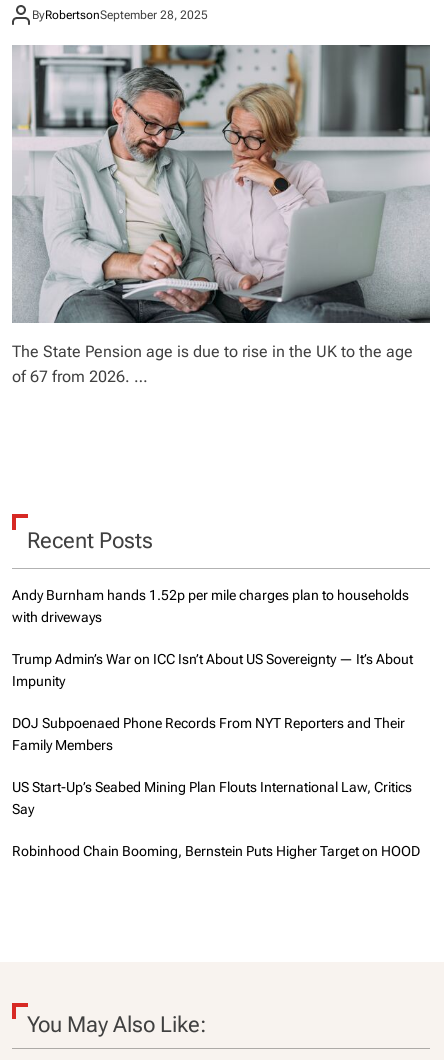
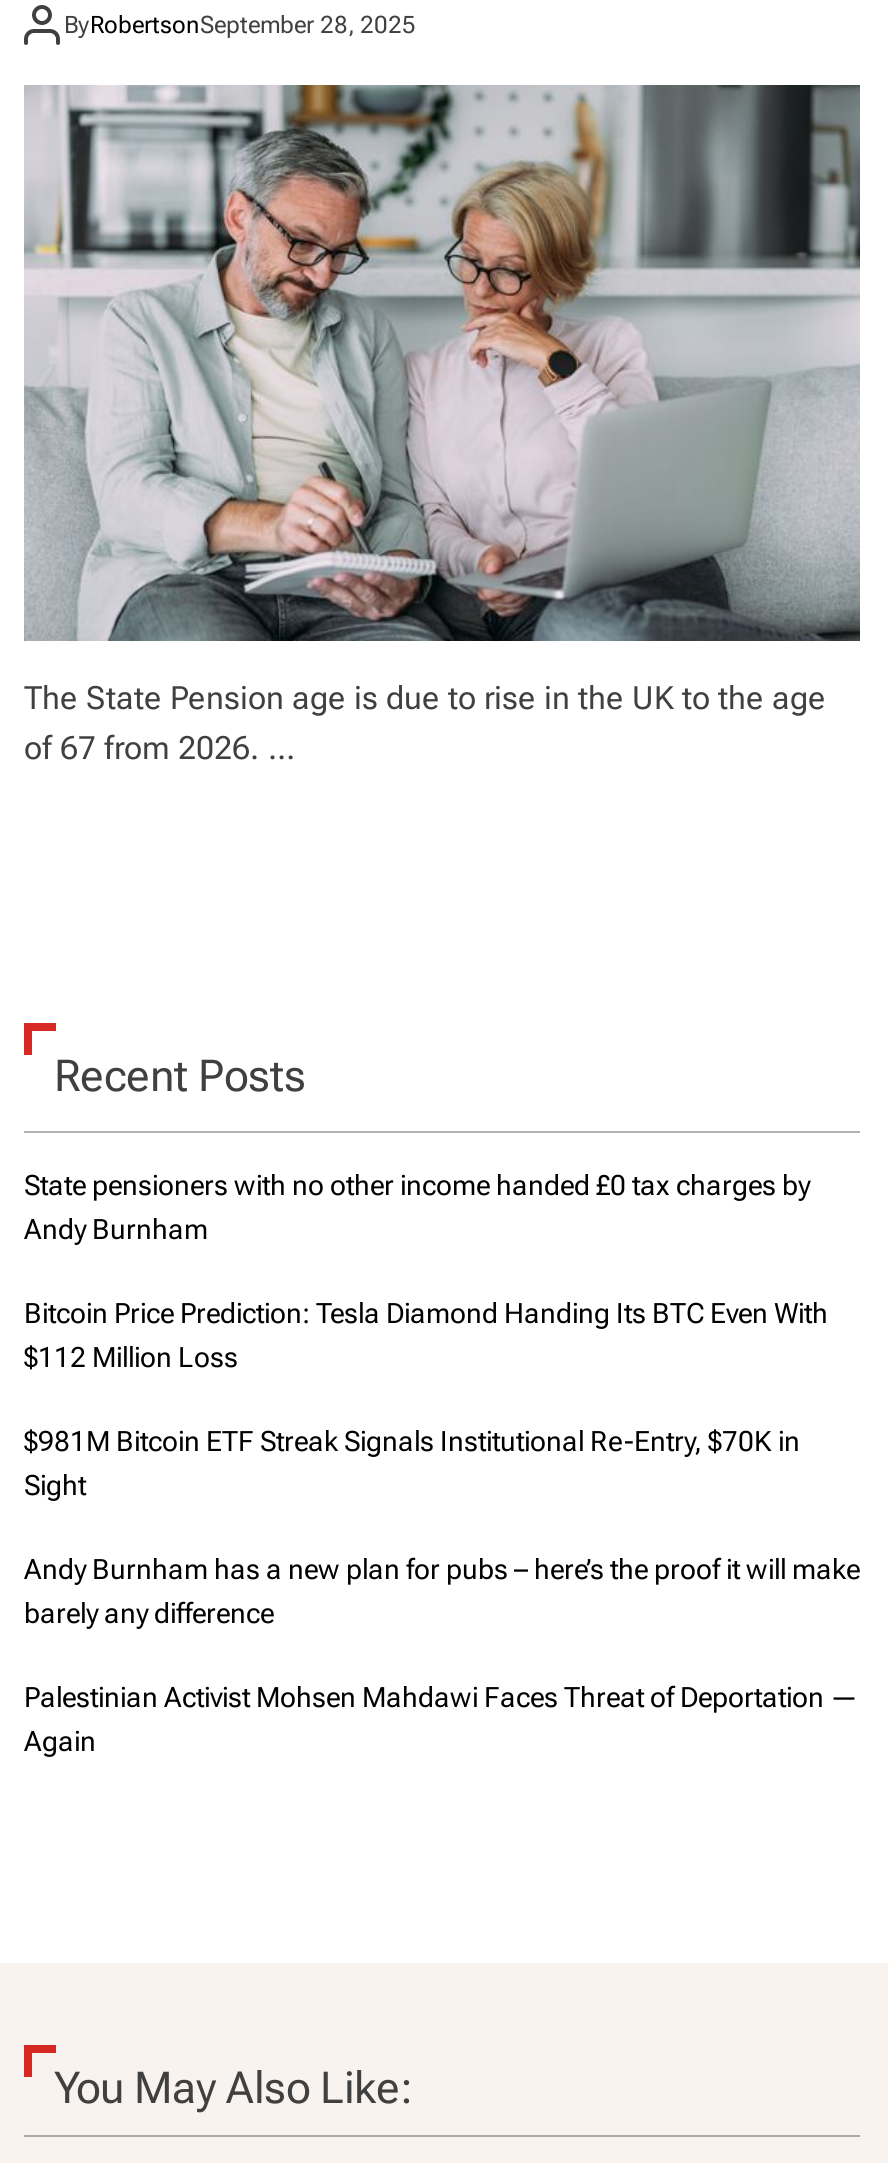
[12,587,409,625] Andy Burnham hands 1.52p per mile charges plan to households | with driveways -> [24,1170,810,1246] State pensioners with no other income handed £0 tax charges by | Andy Burnham
[12,651,413,689] Trump Admin’s War on ICC Isn’t About US Sovereignty — It’s About | Impunity -> [24,1298,828,1374] Bitcoin Price Prediction: Tesla Diamond Handing Its BTC Even With | $112 Million Loss
[12,715,405,753] DOJ Subpoenaed Phone Records From NYT Reporters and Their | Family Members -> [24,1426,800,1502] $981M Bitcoin ETF Streak Signals Institutional Re-Entry, $70K in | Sight
[12,779,412,817] US Start-Up’s Seabed Mining Plan Flouts International Law, Critics | Say -> [24,1554,860,1630] Andy Burnham has a new plan for pubs – here’s the proof it will make | barely any difference
[12,843,420,859] Robinhood Chain Booming, Bernstein Puts Higher Target on HOOD -> [24,1682,858,1758] Palestinian Activist Mohsen Mahdawi Faces Threat of Deportation — | Again

